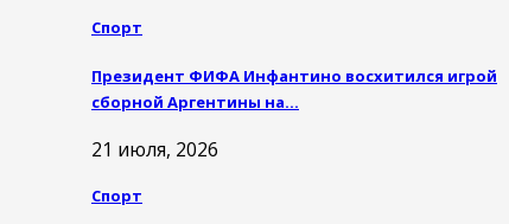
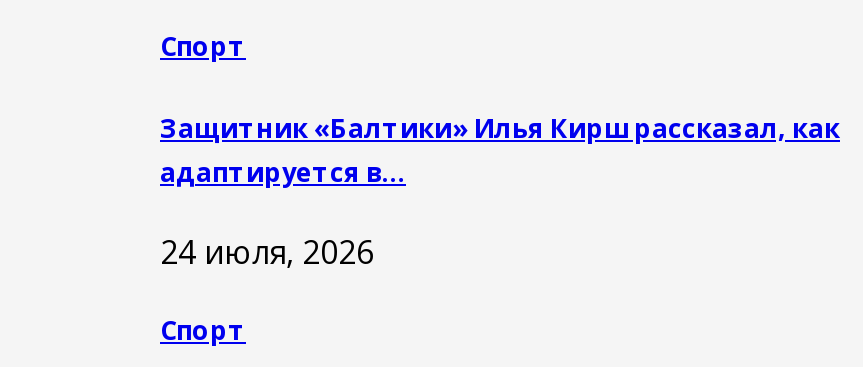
[91,65,497,113] Президент ФИФА Инфантино восхитился игрой | сборной Аргентины на… -> [160,110,840,190] Защитник «Балтики» Илья Кирш рассказал, как | адаптируется в…
[91,136,218,162] 21 июля, 2026 -> [160,230,374,274] 24 июля, 2026

